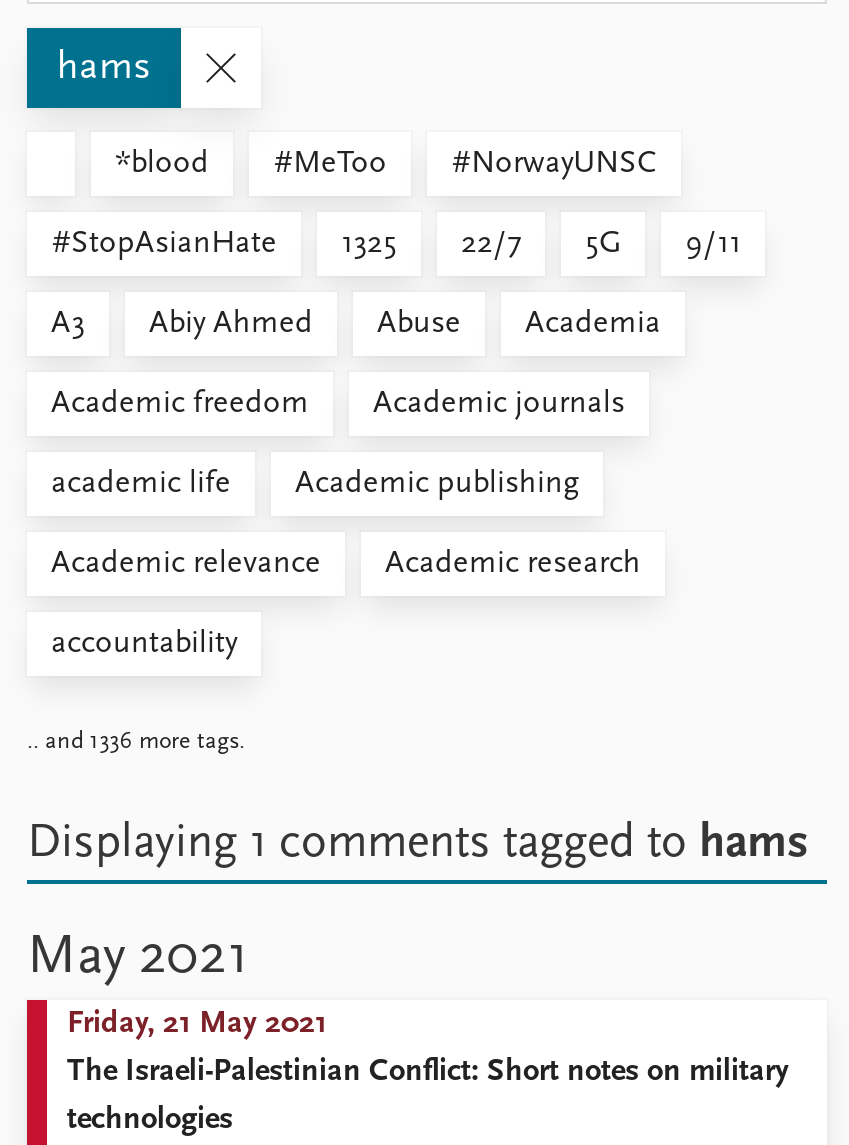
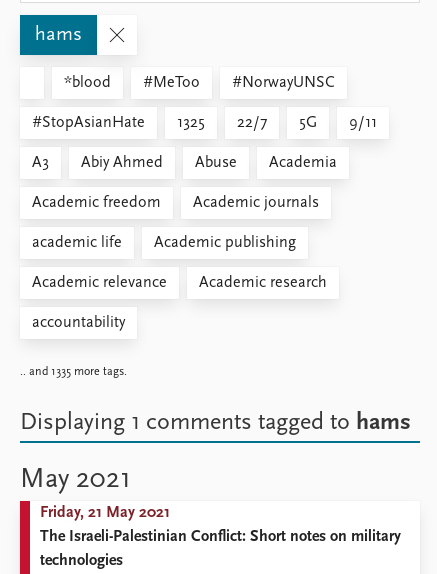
[27,730,245,754] .. and 1336 more tags. -> [20,366,127,378] .. and 1335 more tags.

